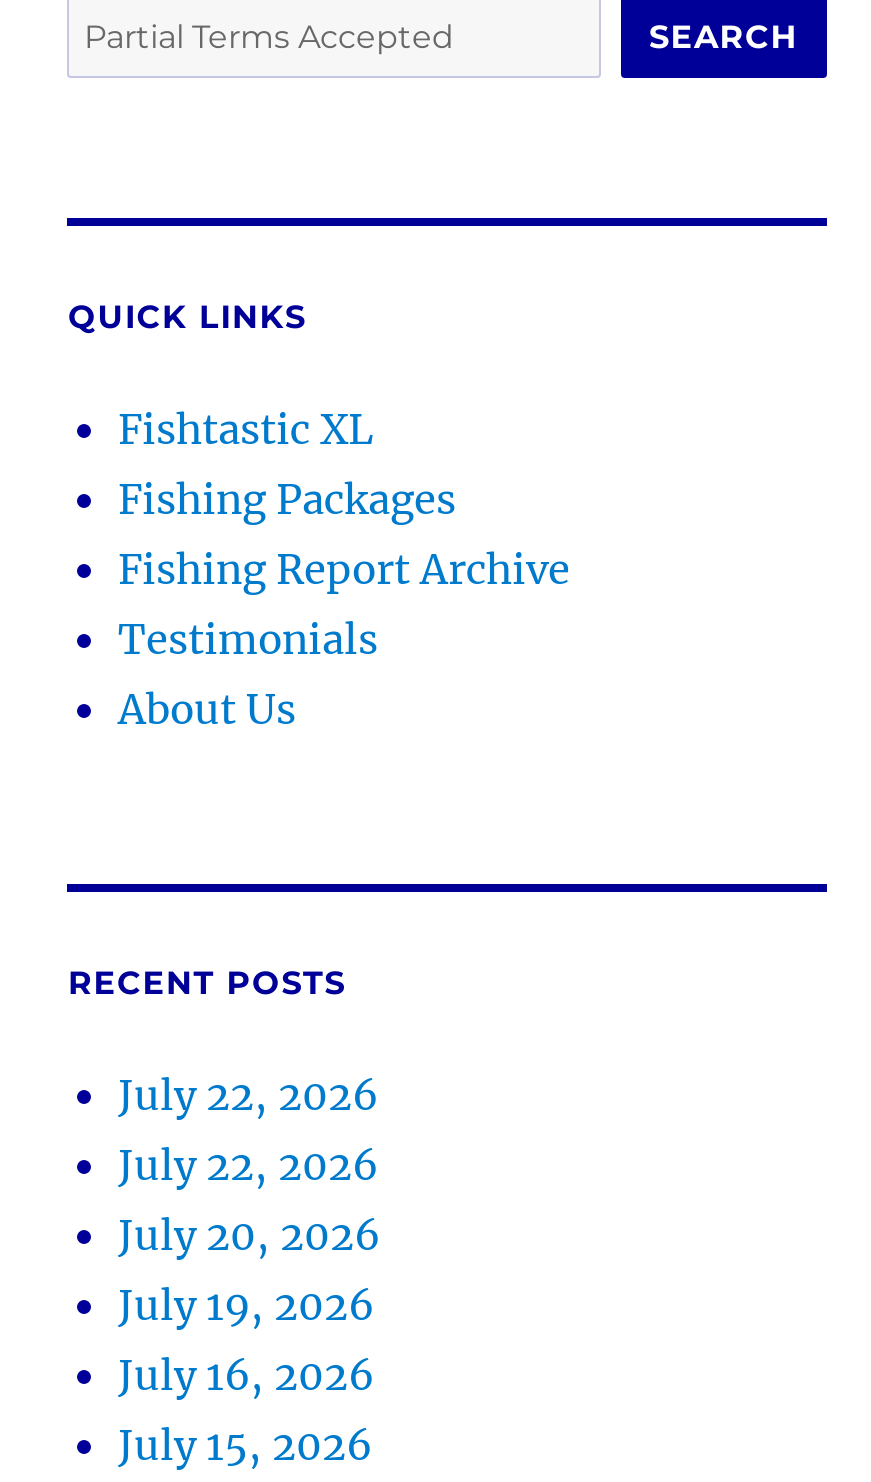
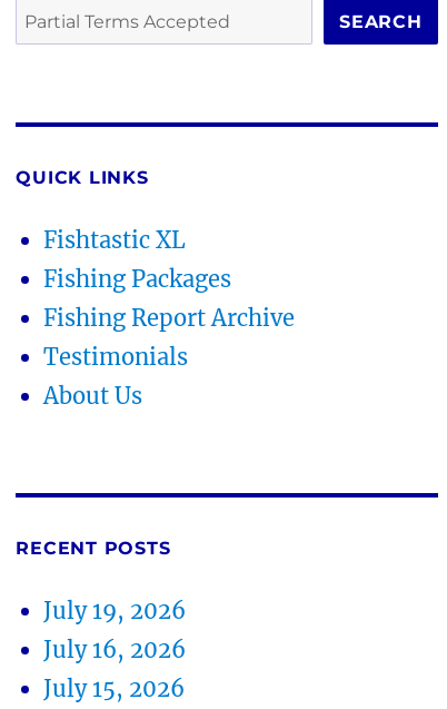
[118,1071,380,1261] July 22, 2026 | July 22, 2026 | July 20, 2026 -> none

